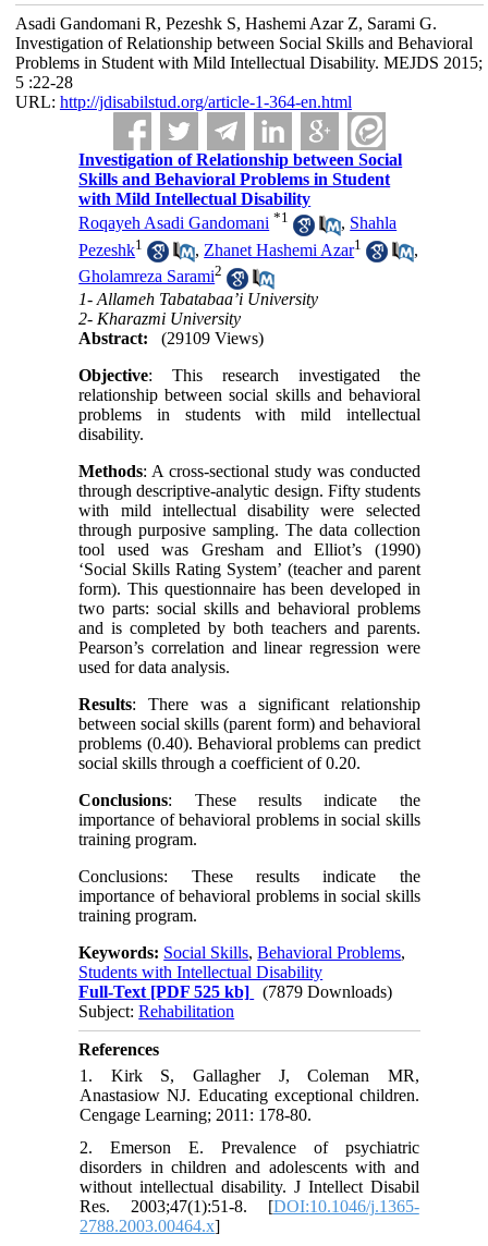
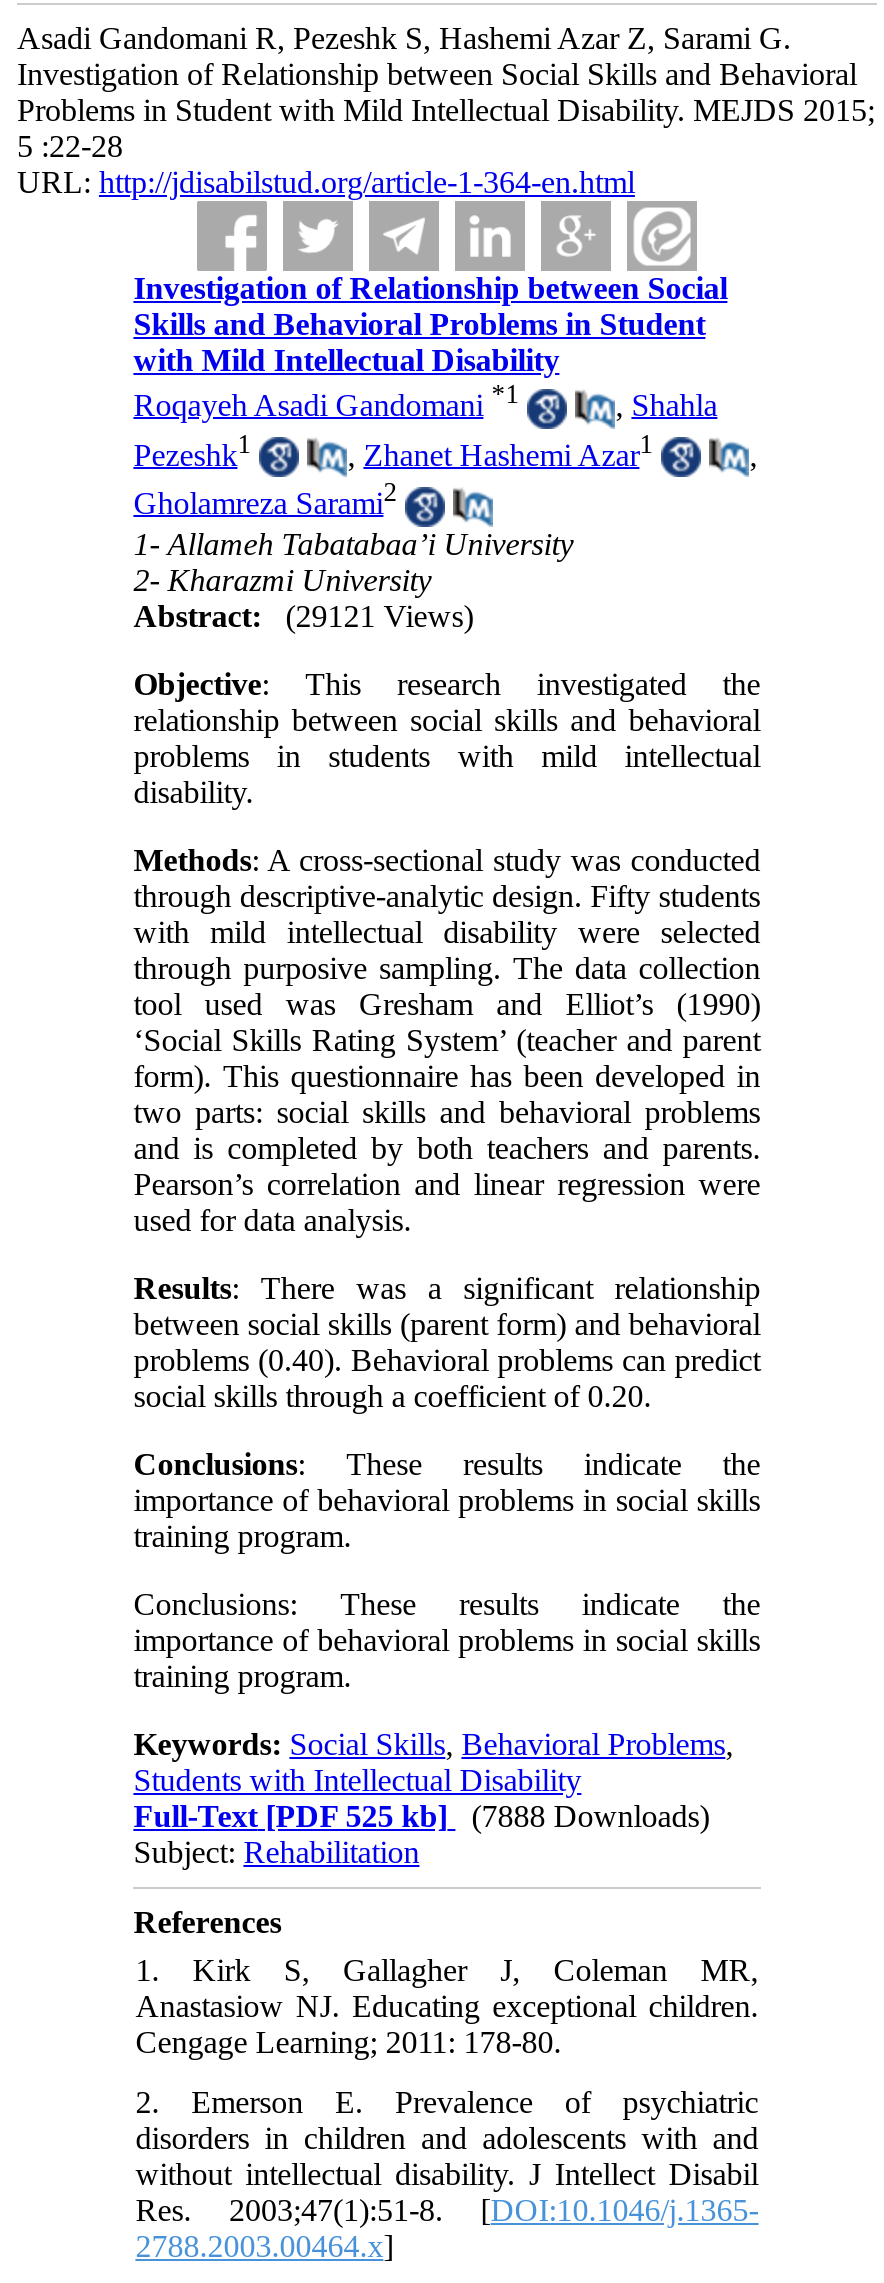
[79,329,264,347] Abstract: (29109 Views) -> [133,599,473,633] Abstract: (29121 Views)
[79,982,392,1001] Full-Text [PDF 525 kb] (7879 Downloads) -> [133,1799,709,1833] Full-Text [PDF 525 kb] (7888 Downloads)

